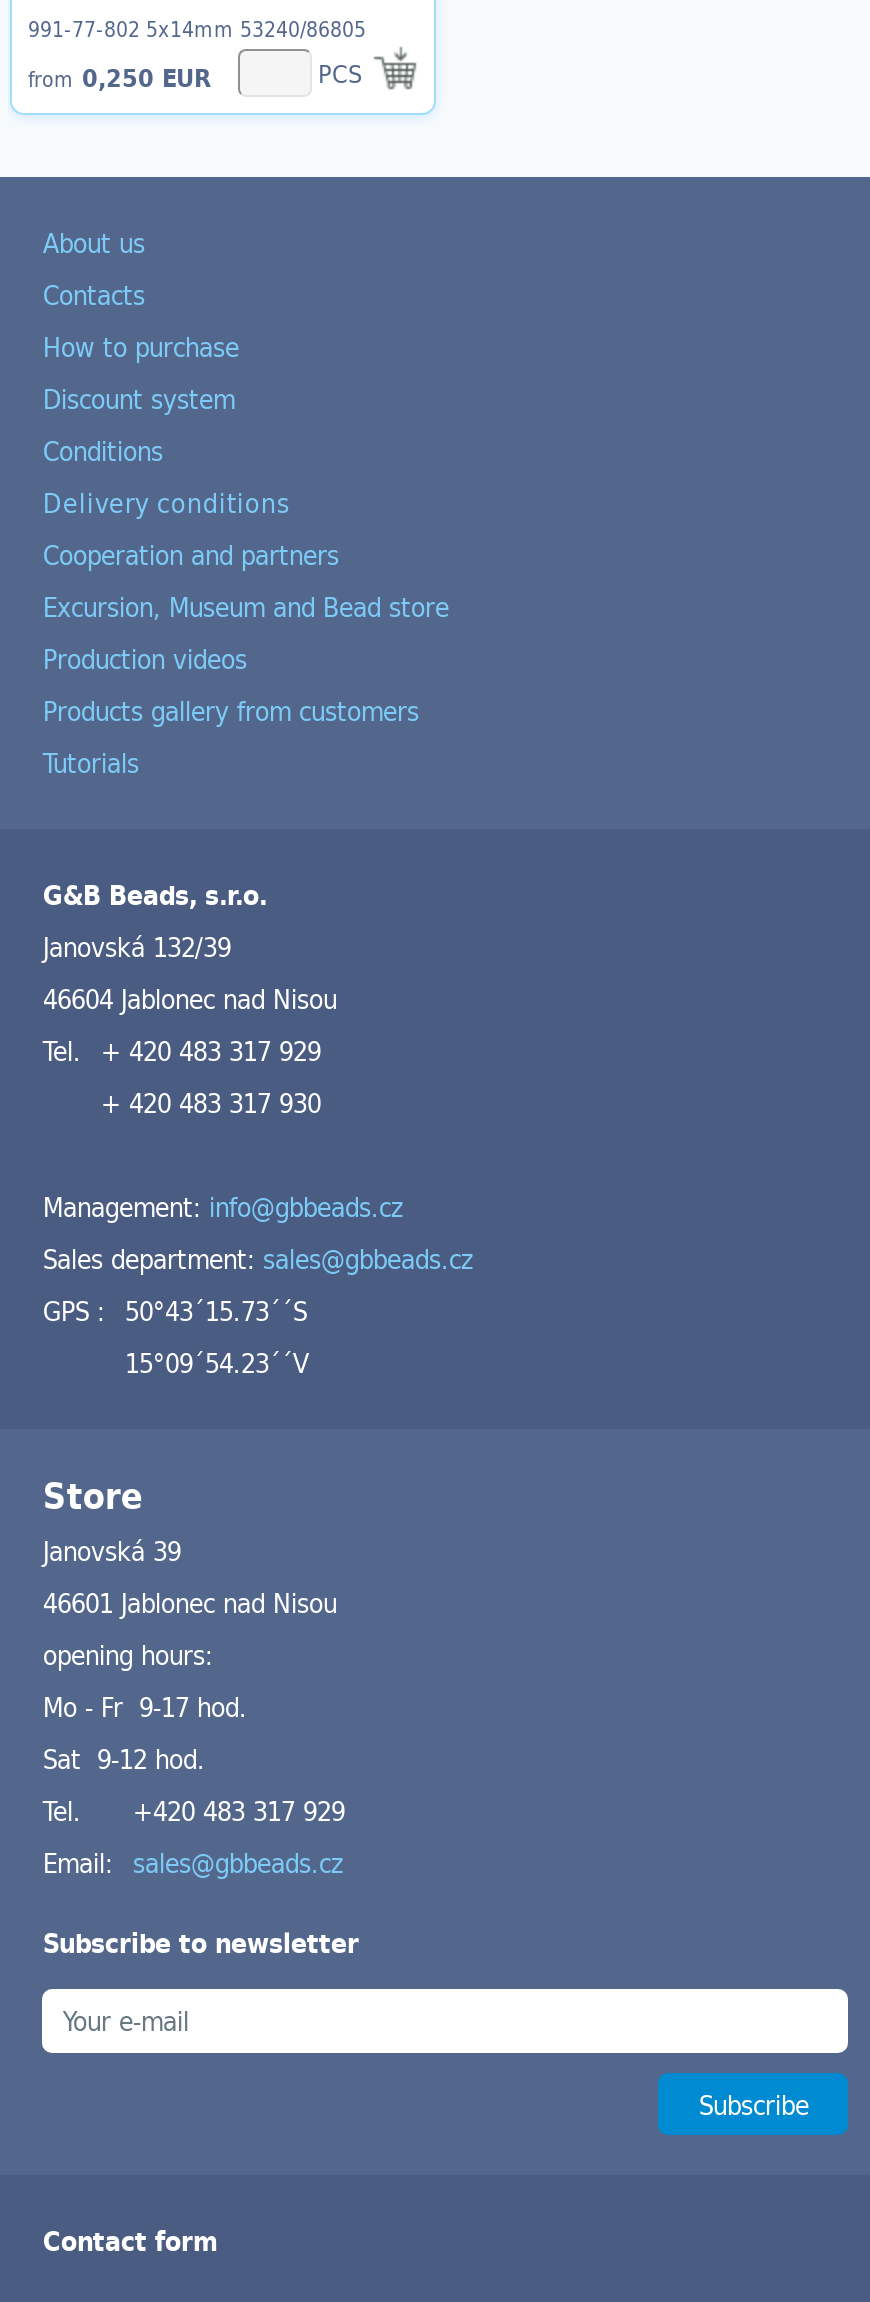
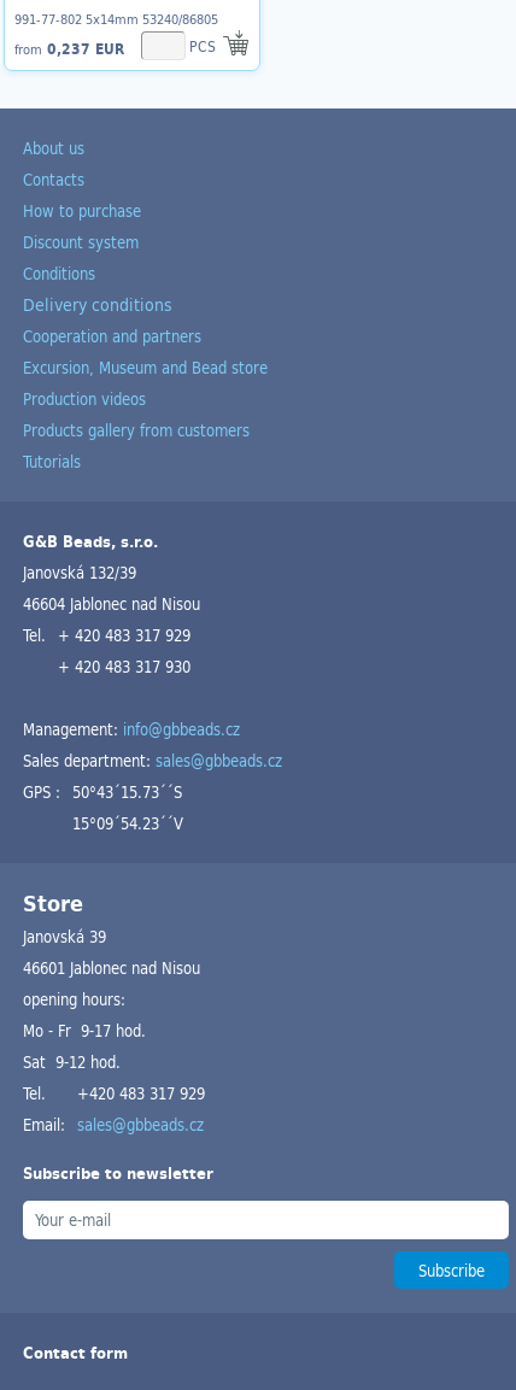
[28,58,210,98] from 0,250 EUR -> [14,37,124,61] from 0,237 EUR

